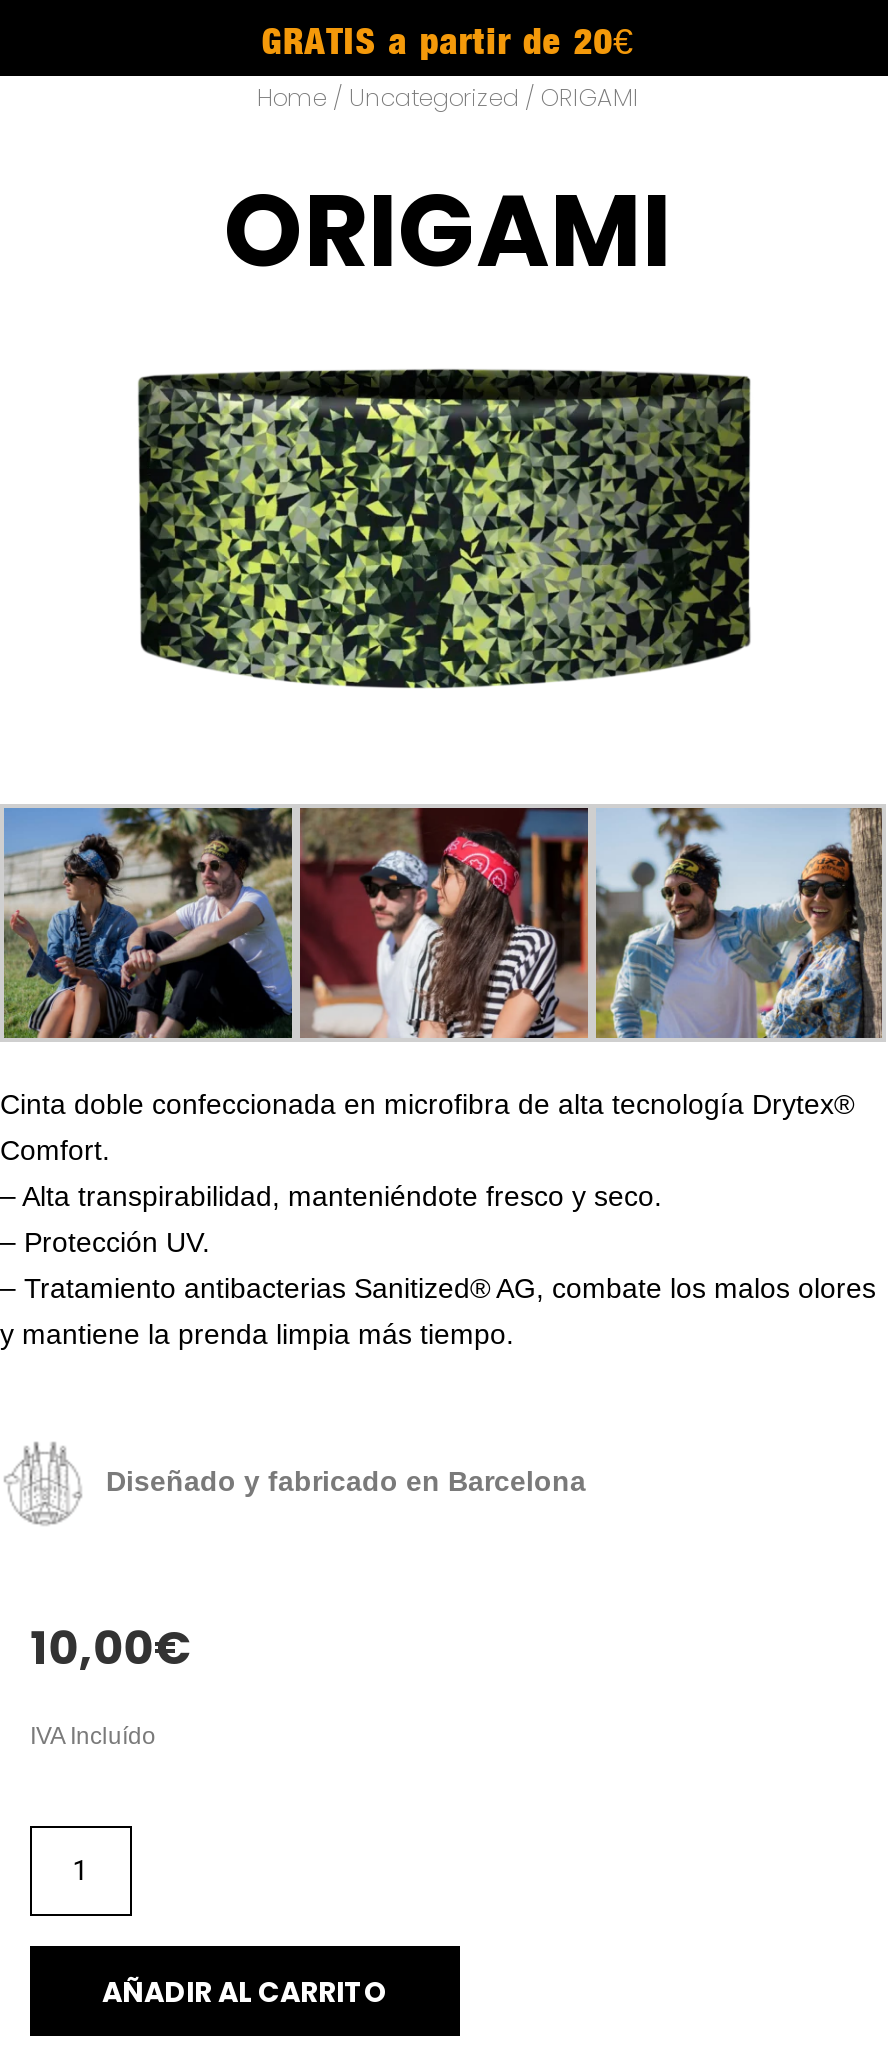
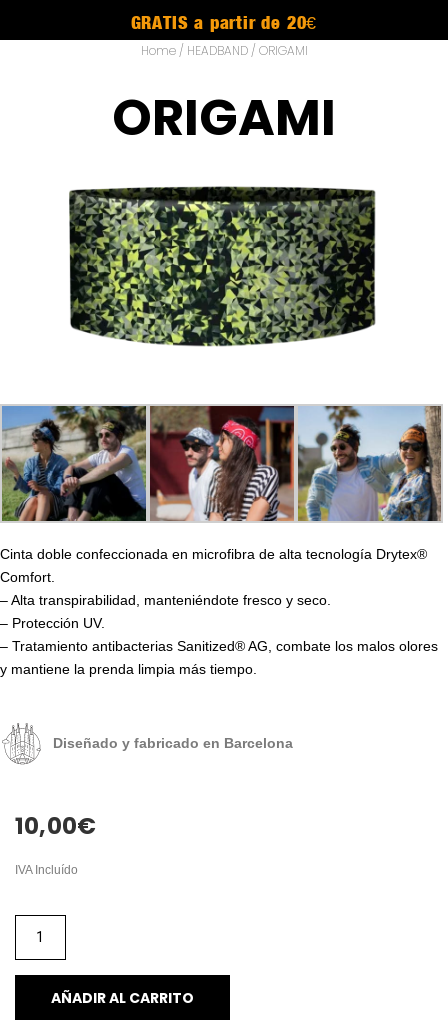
[257,80,639,114] Home / Uncategorized / ORIGAMI -> [140,42,307,59] Home / HEADBAND / ORIGAMI

